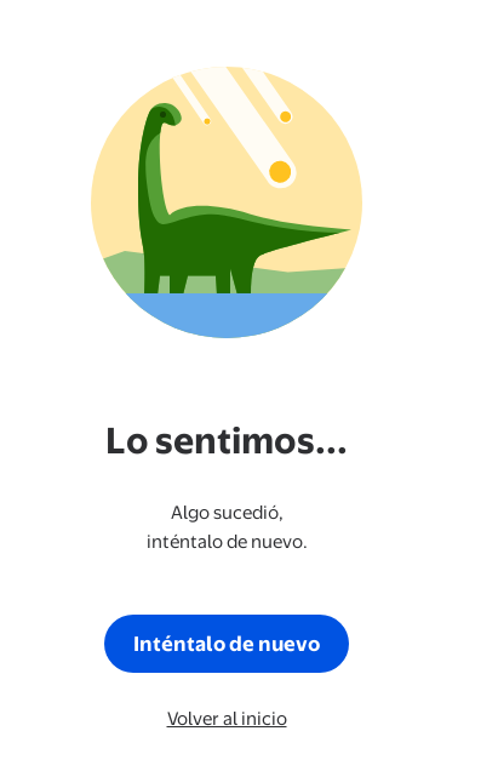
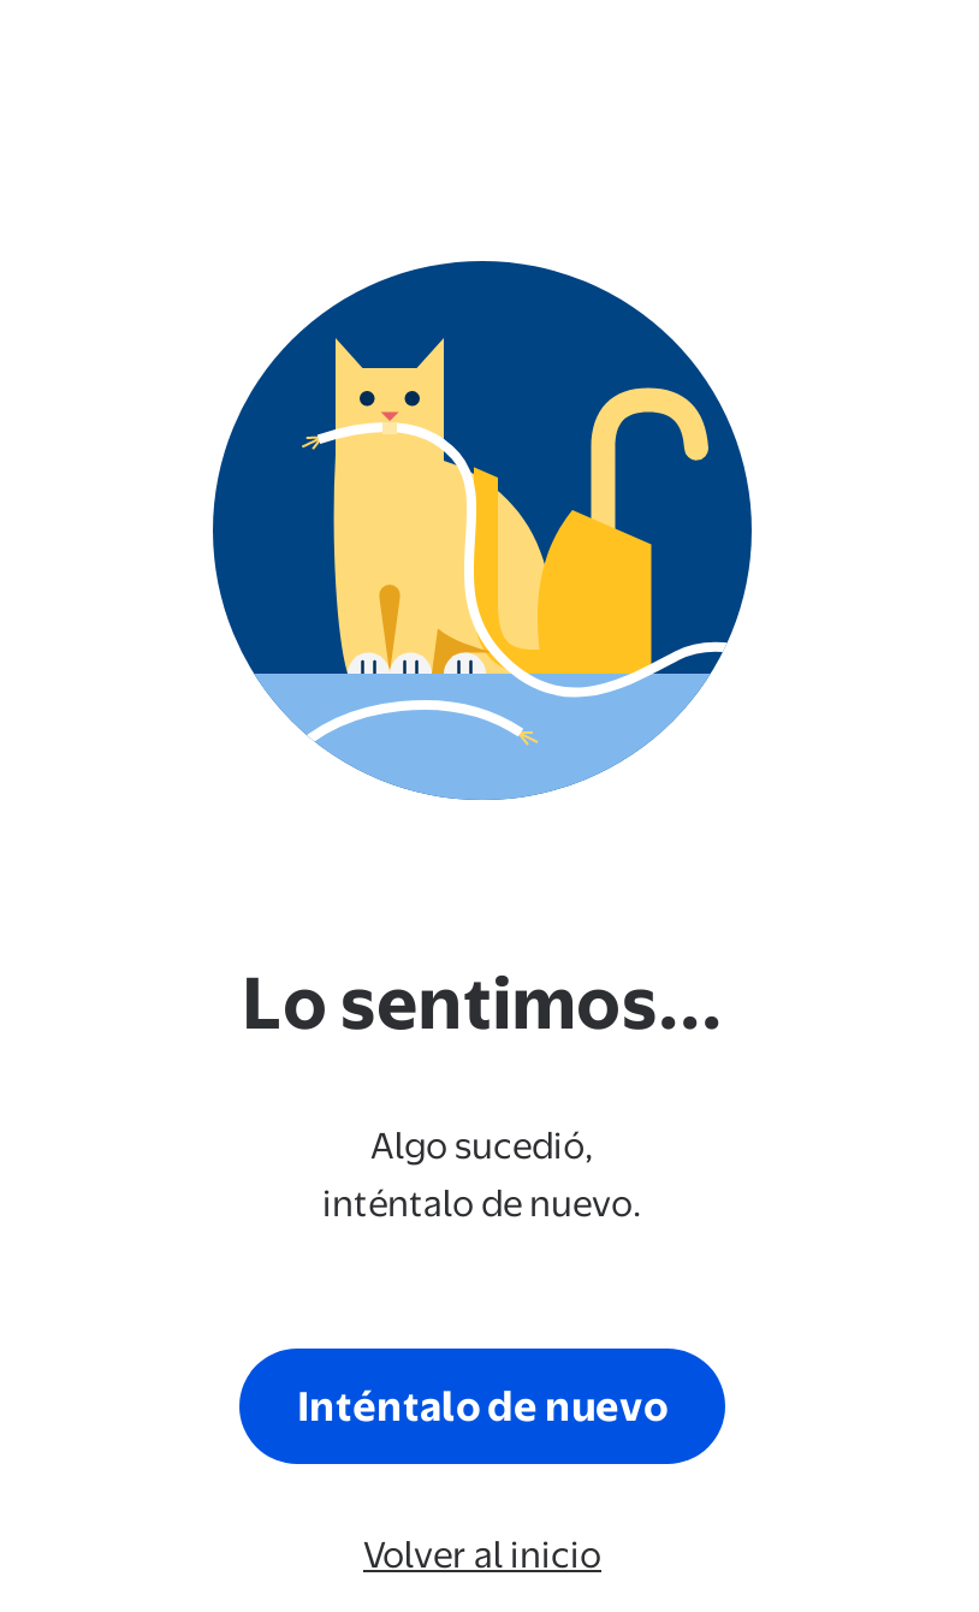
[91,67,362,310] [image] -> [210,259,754,747] [image]

